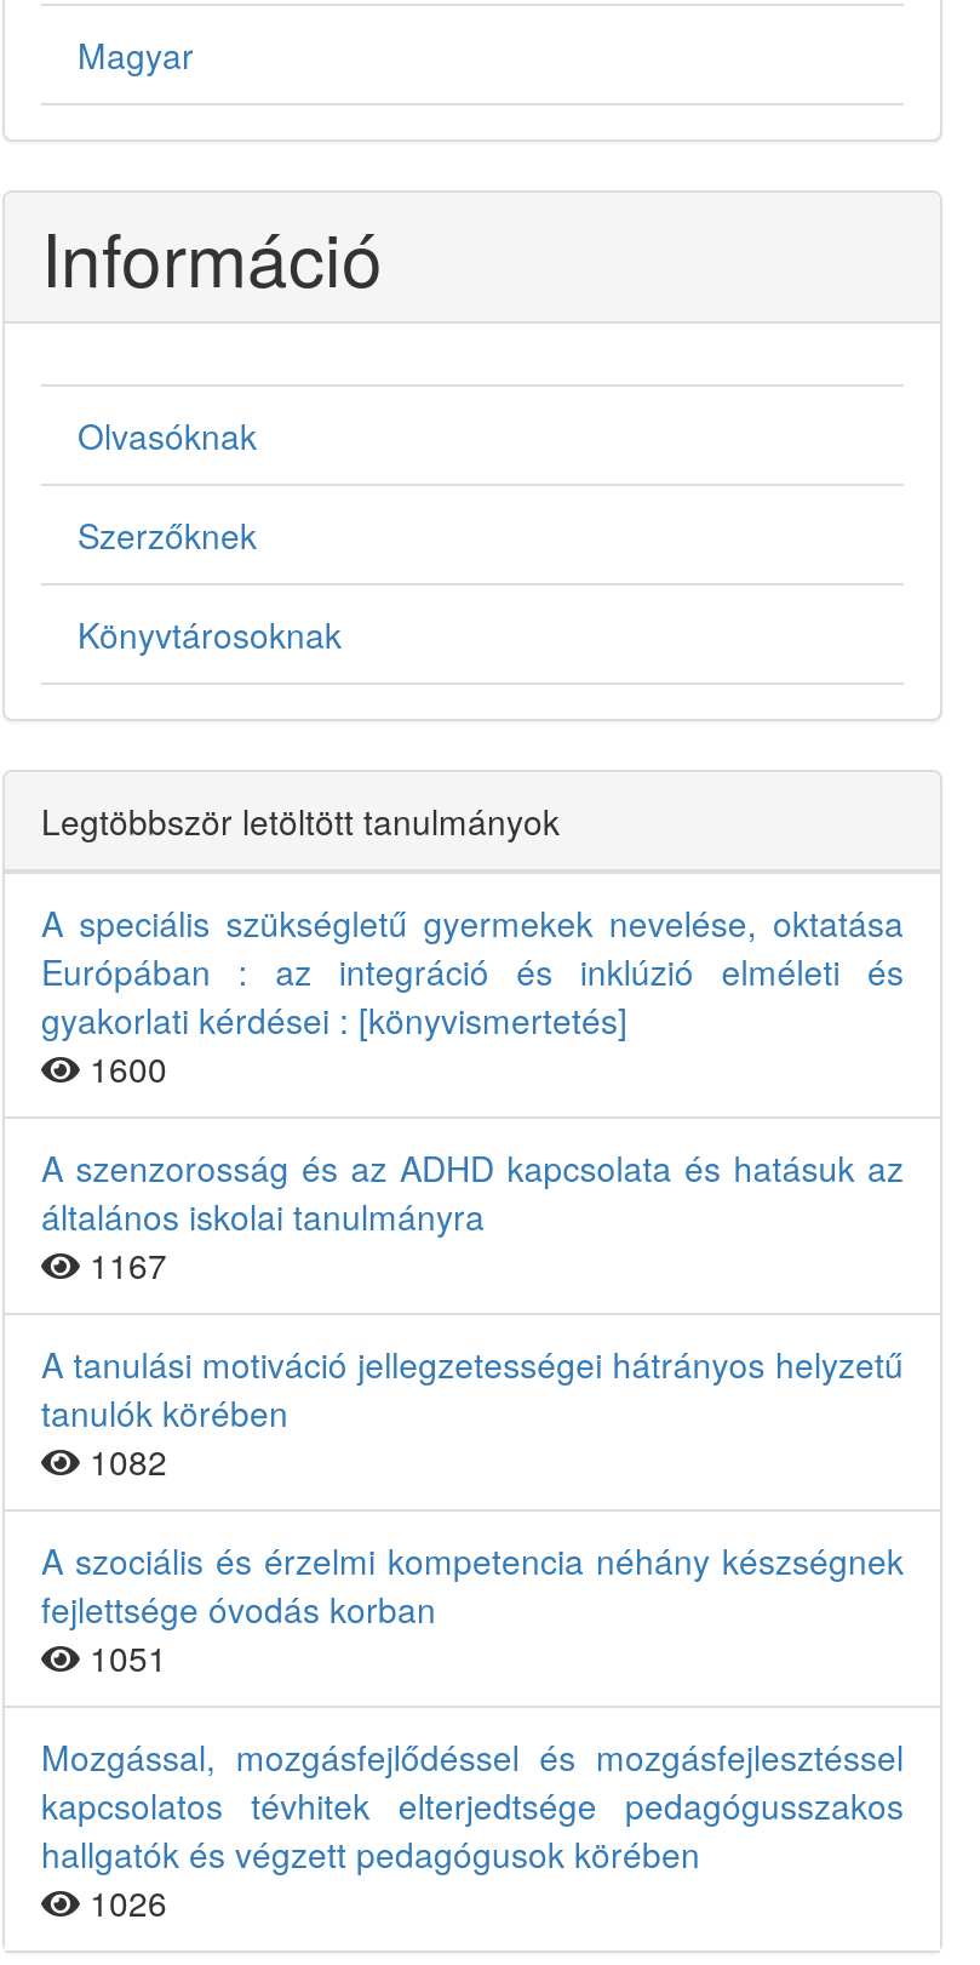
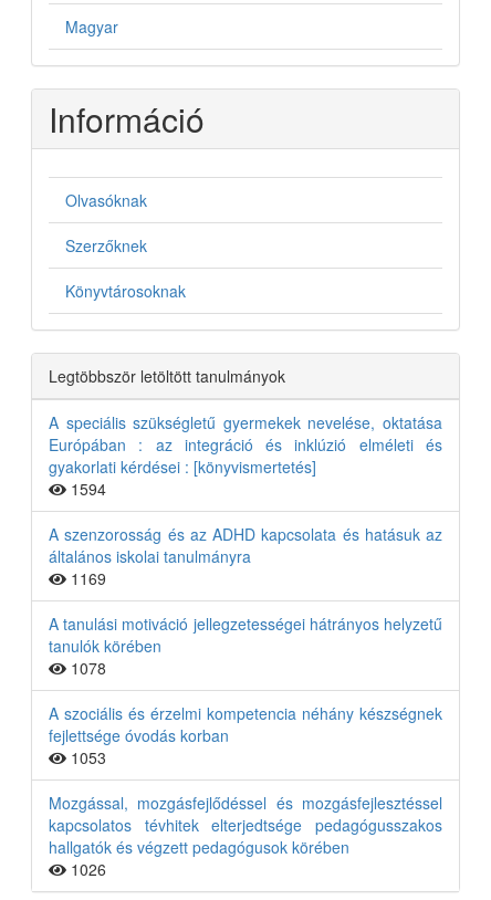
[80,1044,167,1092] 1600 -> [66,478,106,500] 1594
[80,1240,167,1289] 1167 -> [66,567,106,589] 1169
[80,1436,167,1485] 1082 -> [66,657,106,679] 1078
[80,1633,167,1681] 1051 -> [66,746,106,768] 1053

